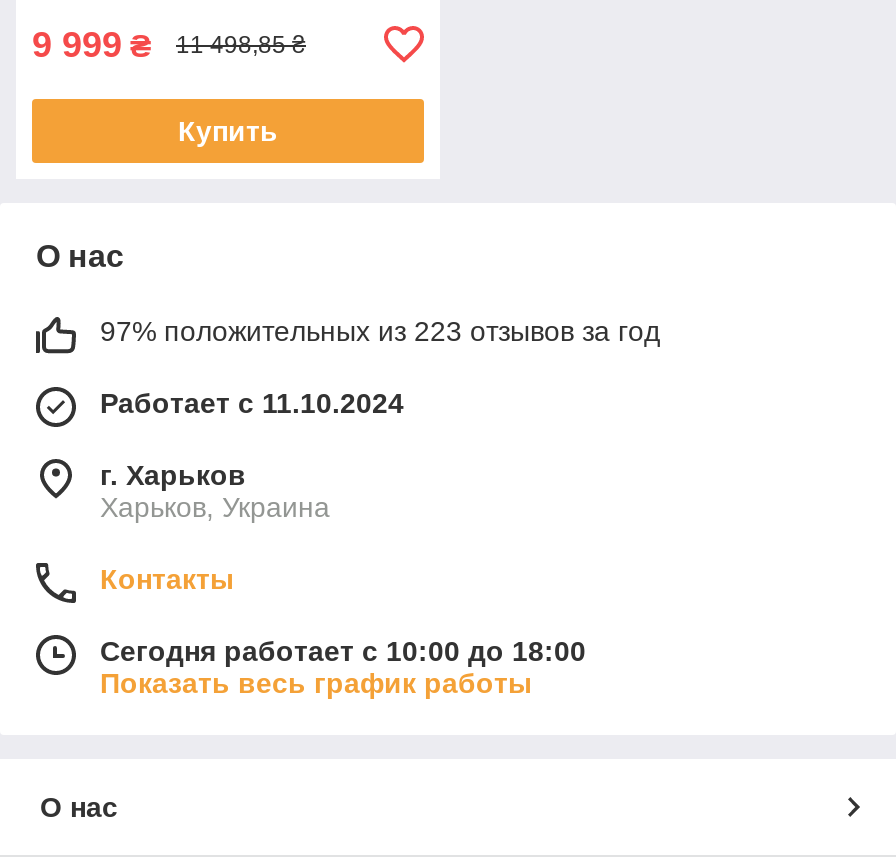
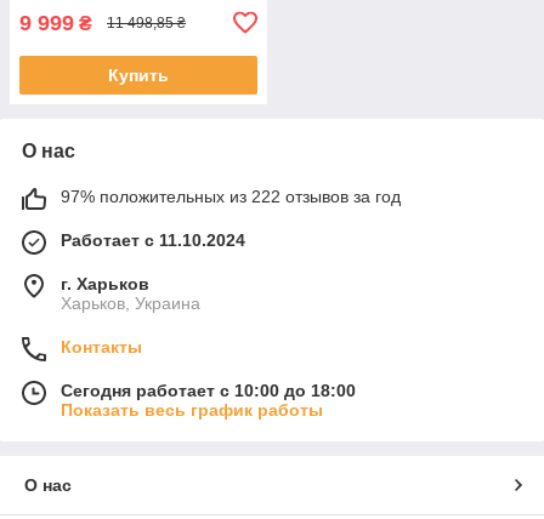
[100,315,660,347] 97% положительных из 223 отзывов за год -> [61,187,401,206] 97% положительных из 222 отзывов за год

